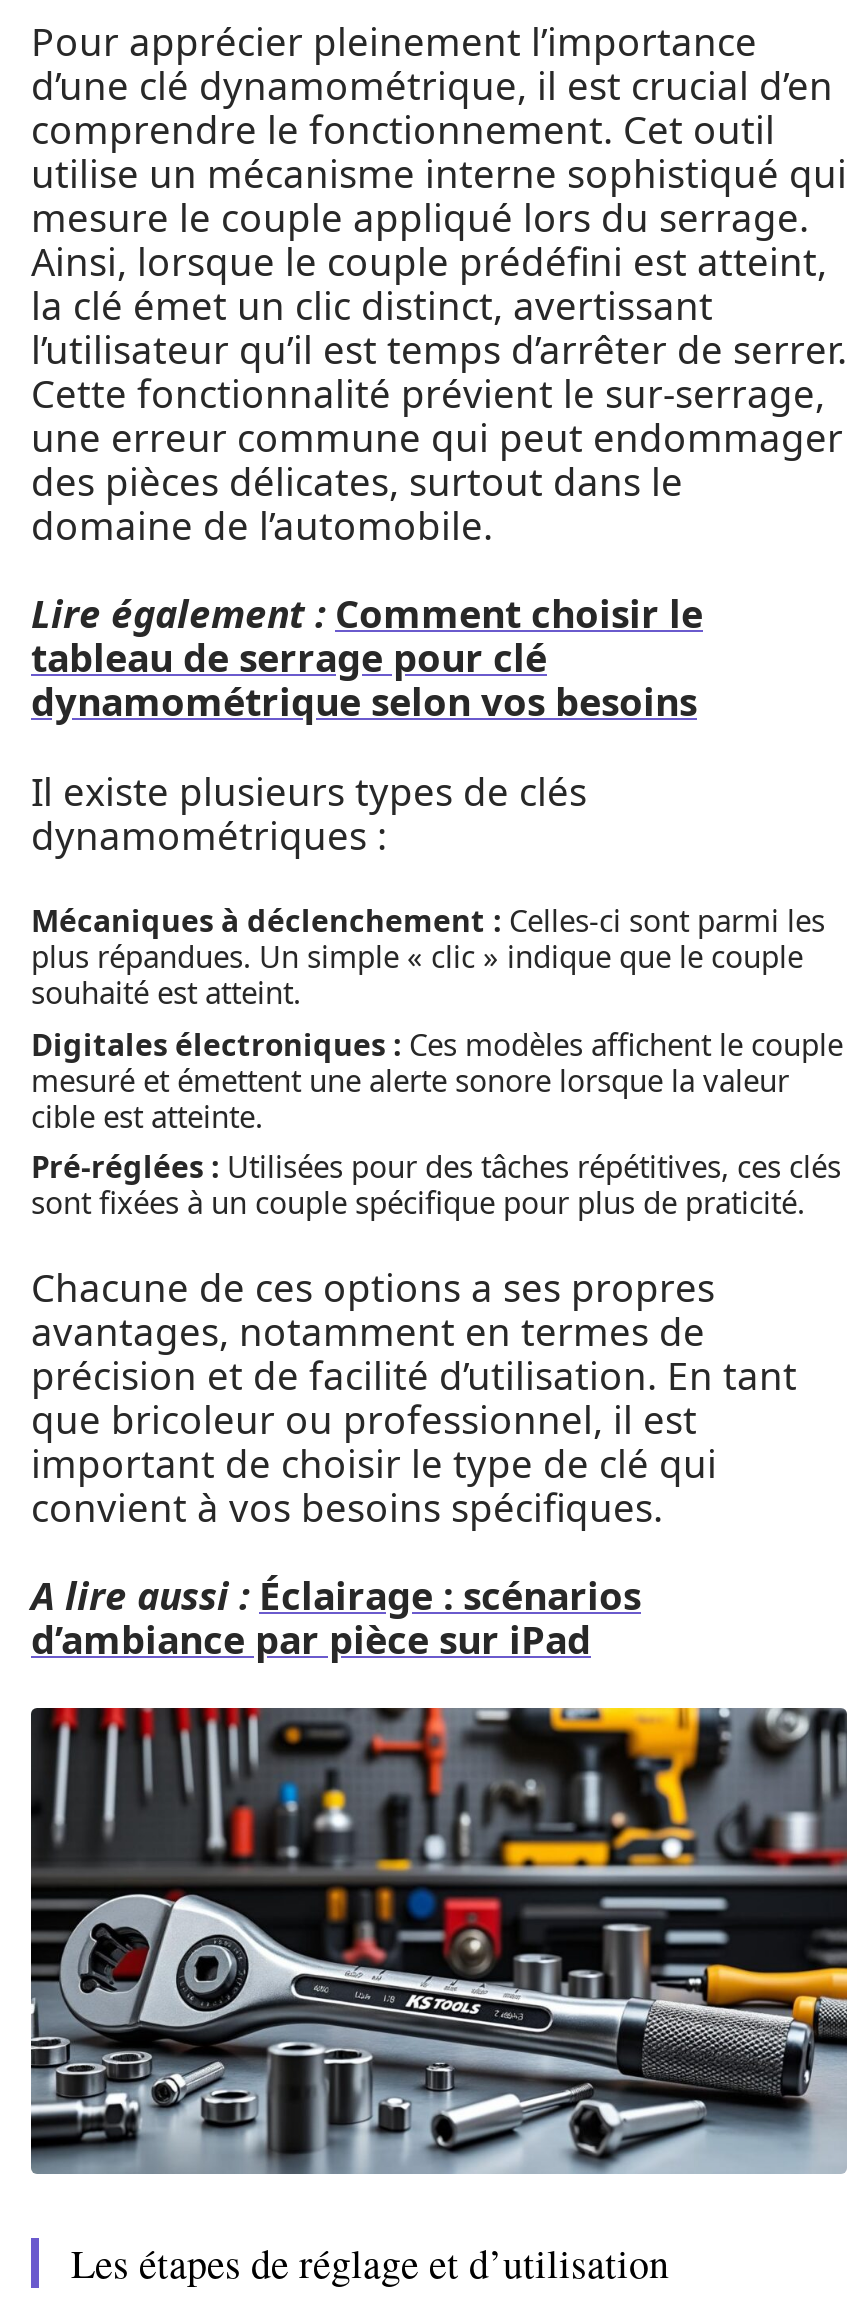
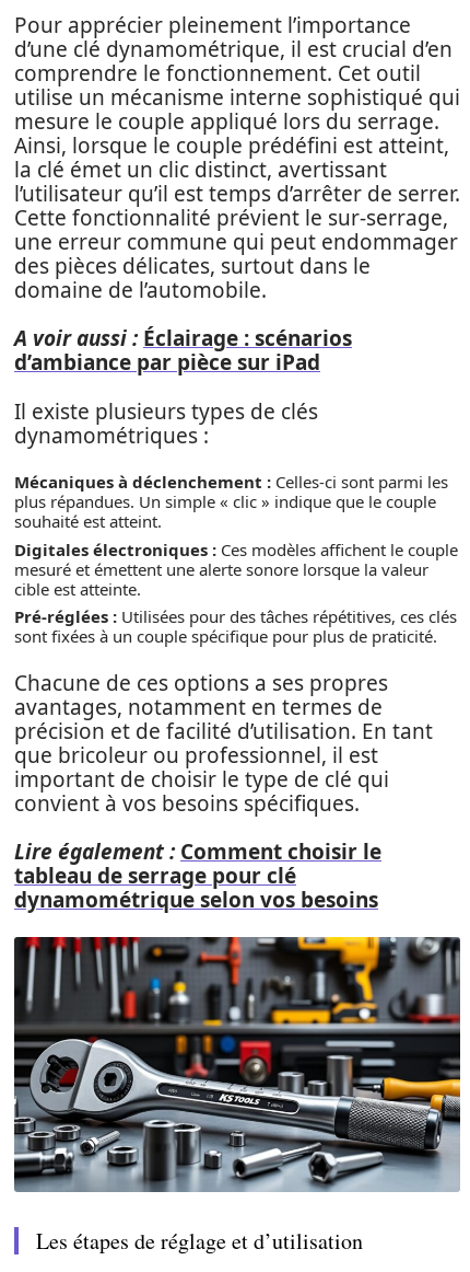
none -> [14,324,352,352] A voir aussi : Éclairage : scénarios
moved [31,588,703,728] -> [14,837,381,914]: Lire également : Comment choisir le | tableau de serrage pour clé | dynamométrique selon vos besoins
moved [31,765,843,1533] -> [14,397,458,817]: Il existe plusieurs types de clés | dynamométriques : | Mécaniques à déclenchement : Celles-ci sont parmi les | ... | important de choisir le type de clé qui | convient à vos besoins spécifiques.
[31,1570,641,1622] A lire aussi : Éclairage : scénarios -> none
moved [31,1614,591,1666] -> [14,348,320,377]: d’ambiance par pièce sur iPad

